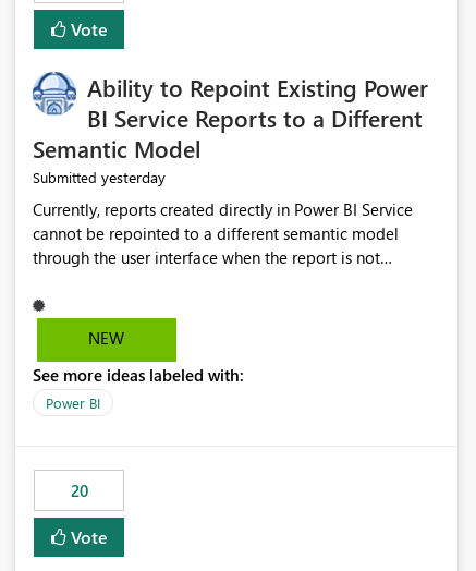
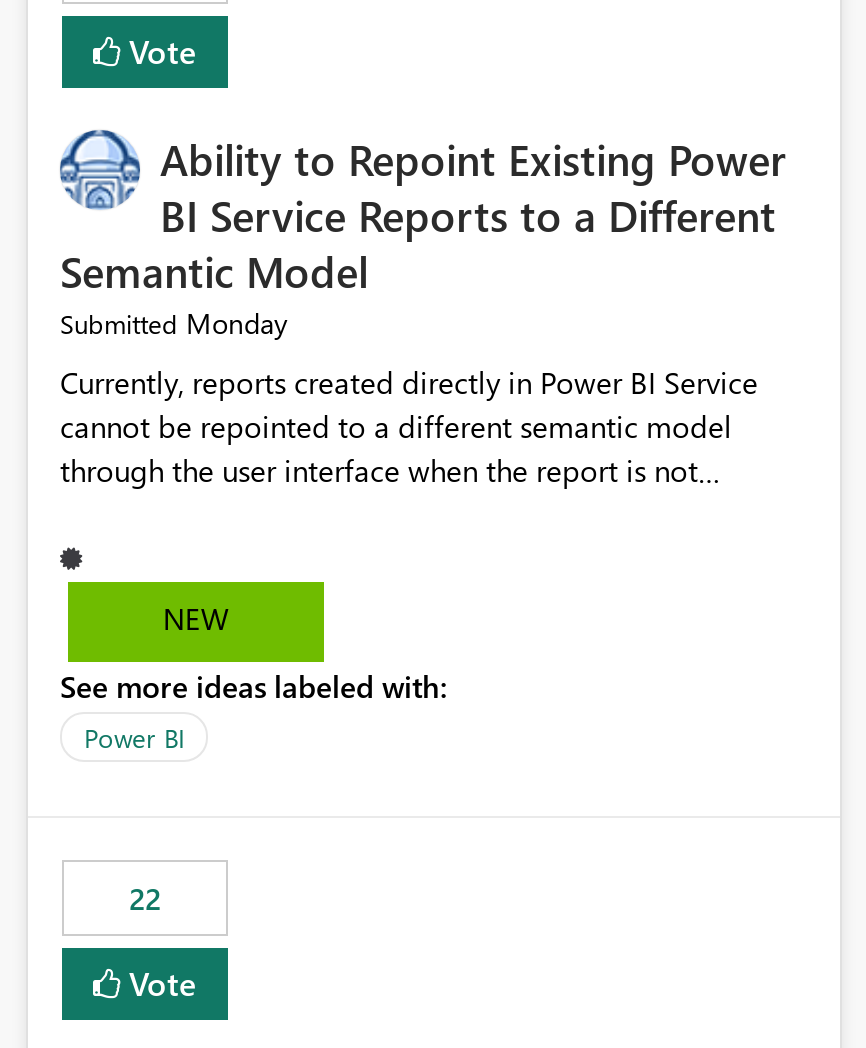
[33,167,166,188] Submitted yesterday -> [60,305,288,343] Submitted Monday
[70,480,88,502] 20 -> [129,879,161,919] 22

